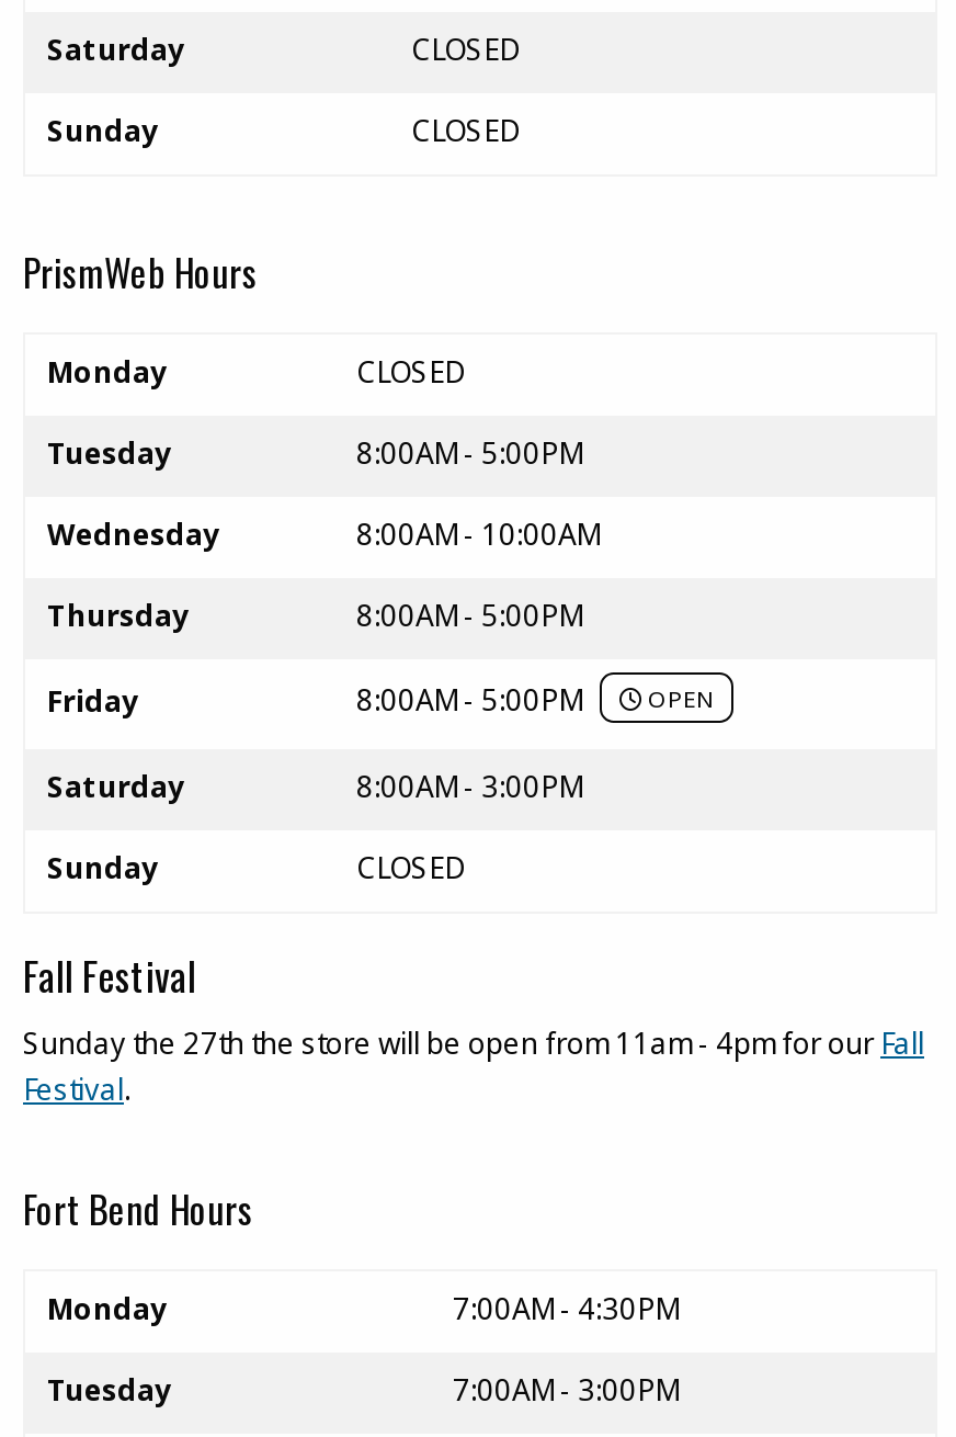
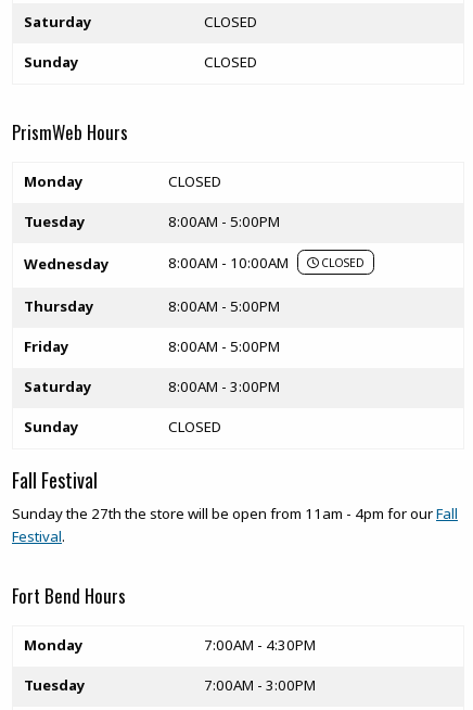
none -> [318,255,365,270] CLOSED
[641,682,714,713] OPEN -> none

